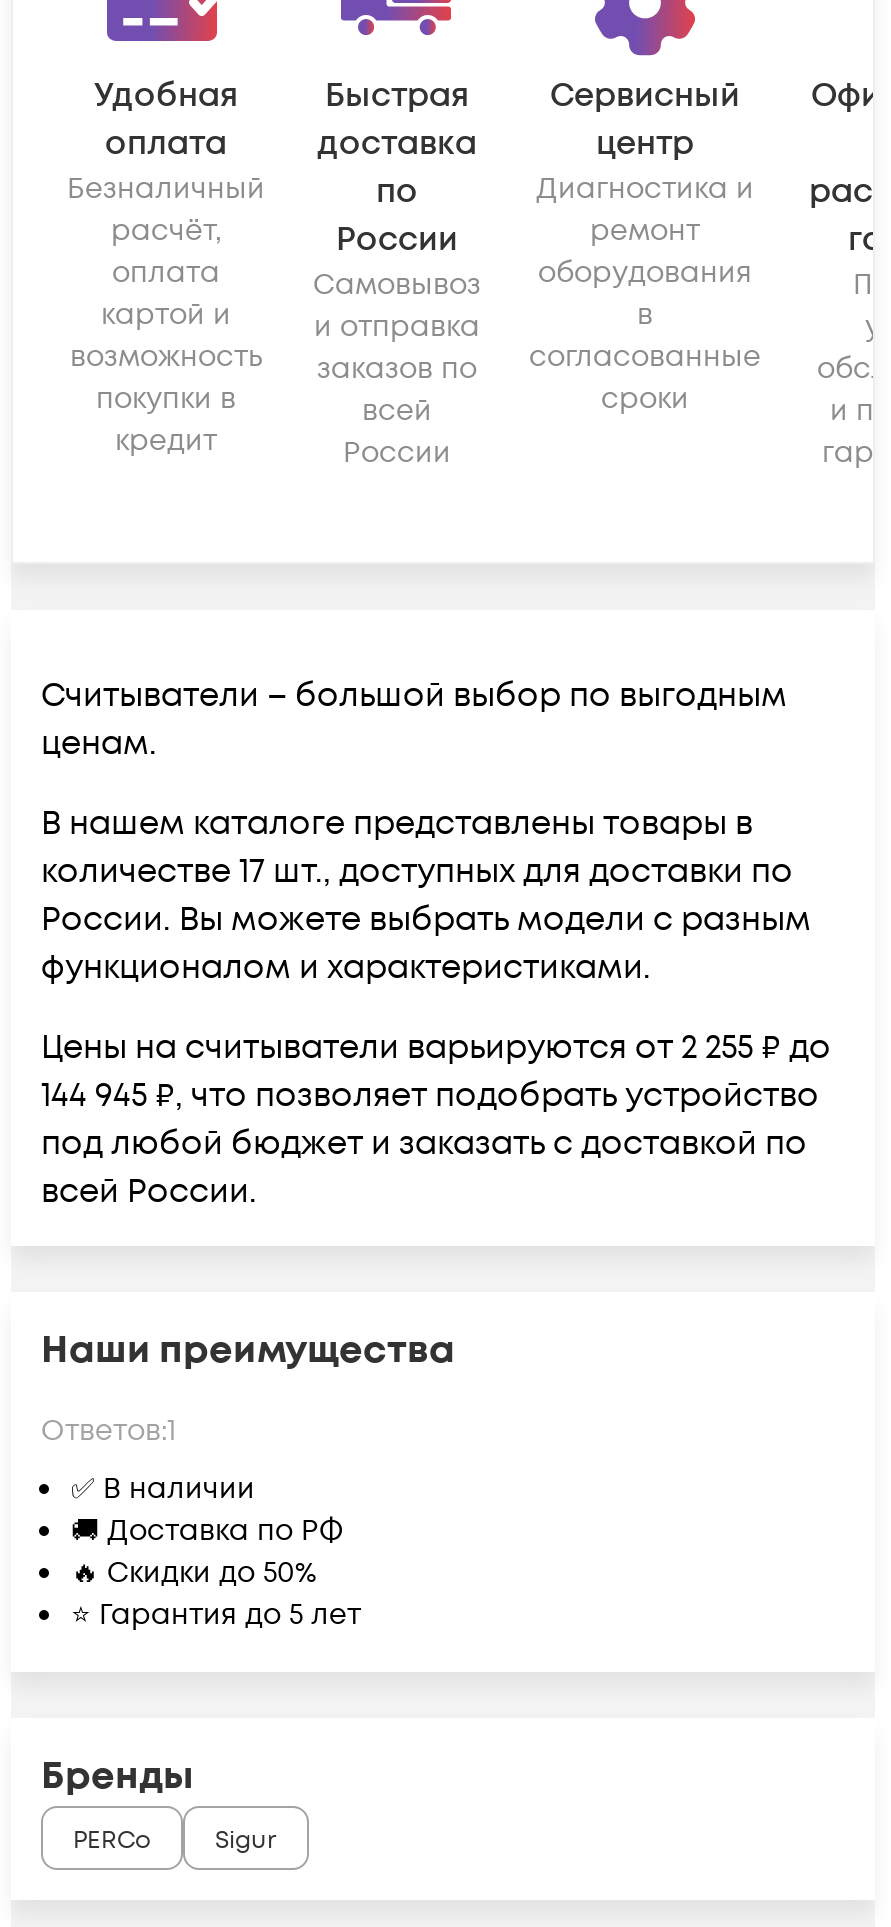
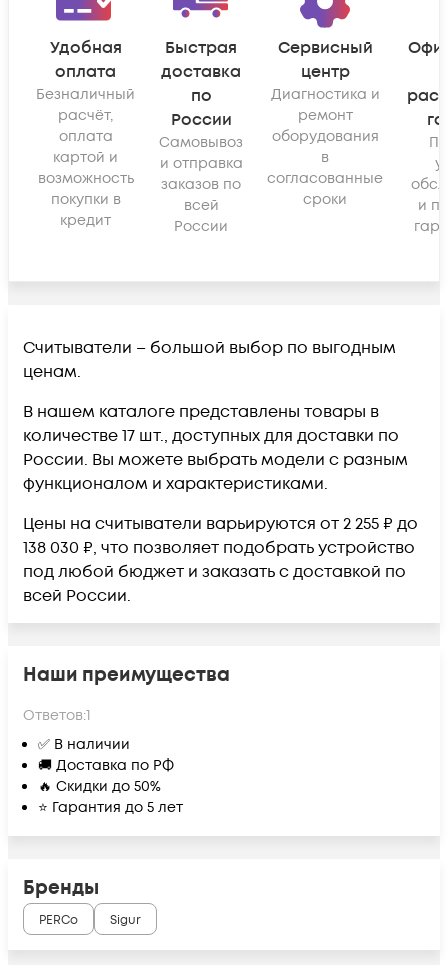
[41,1074,819,1118] 144 945 ₽, что позволяет подобрать устройство -> [23,537,415,559] 138 030 ₽, что позволяет подобрать устройство

